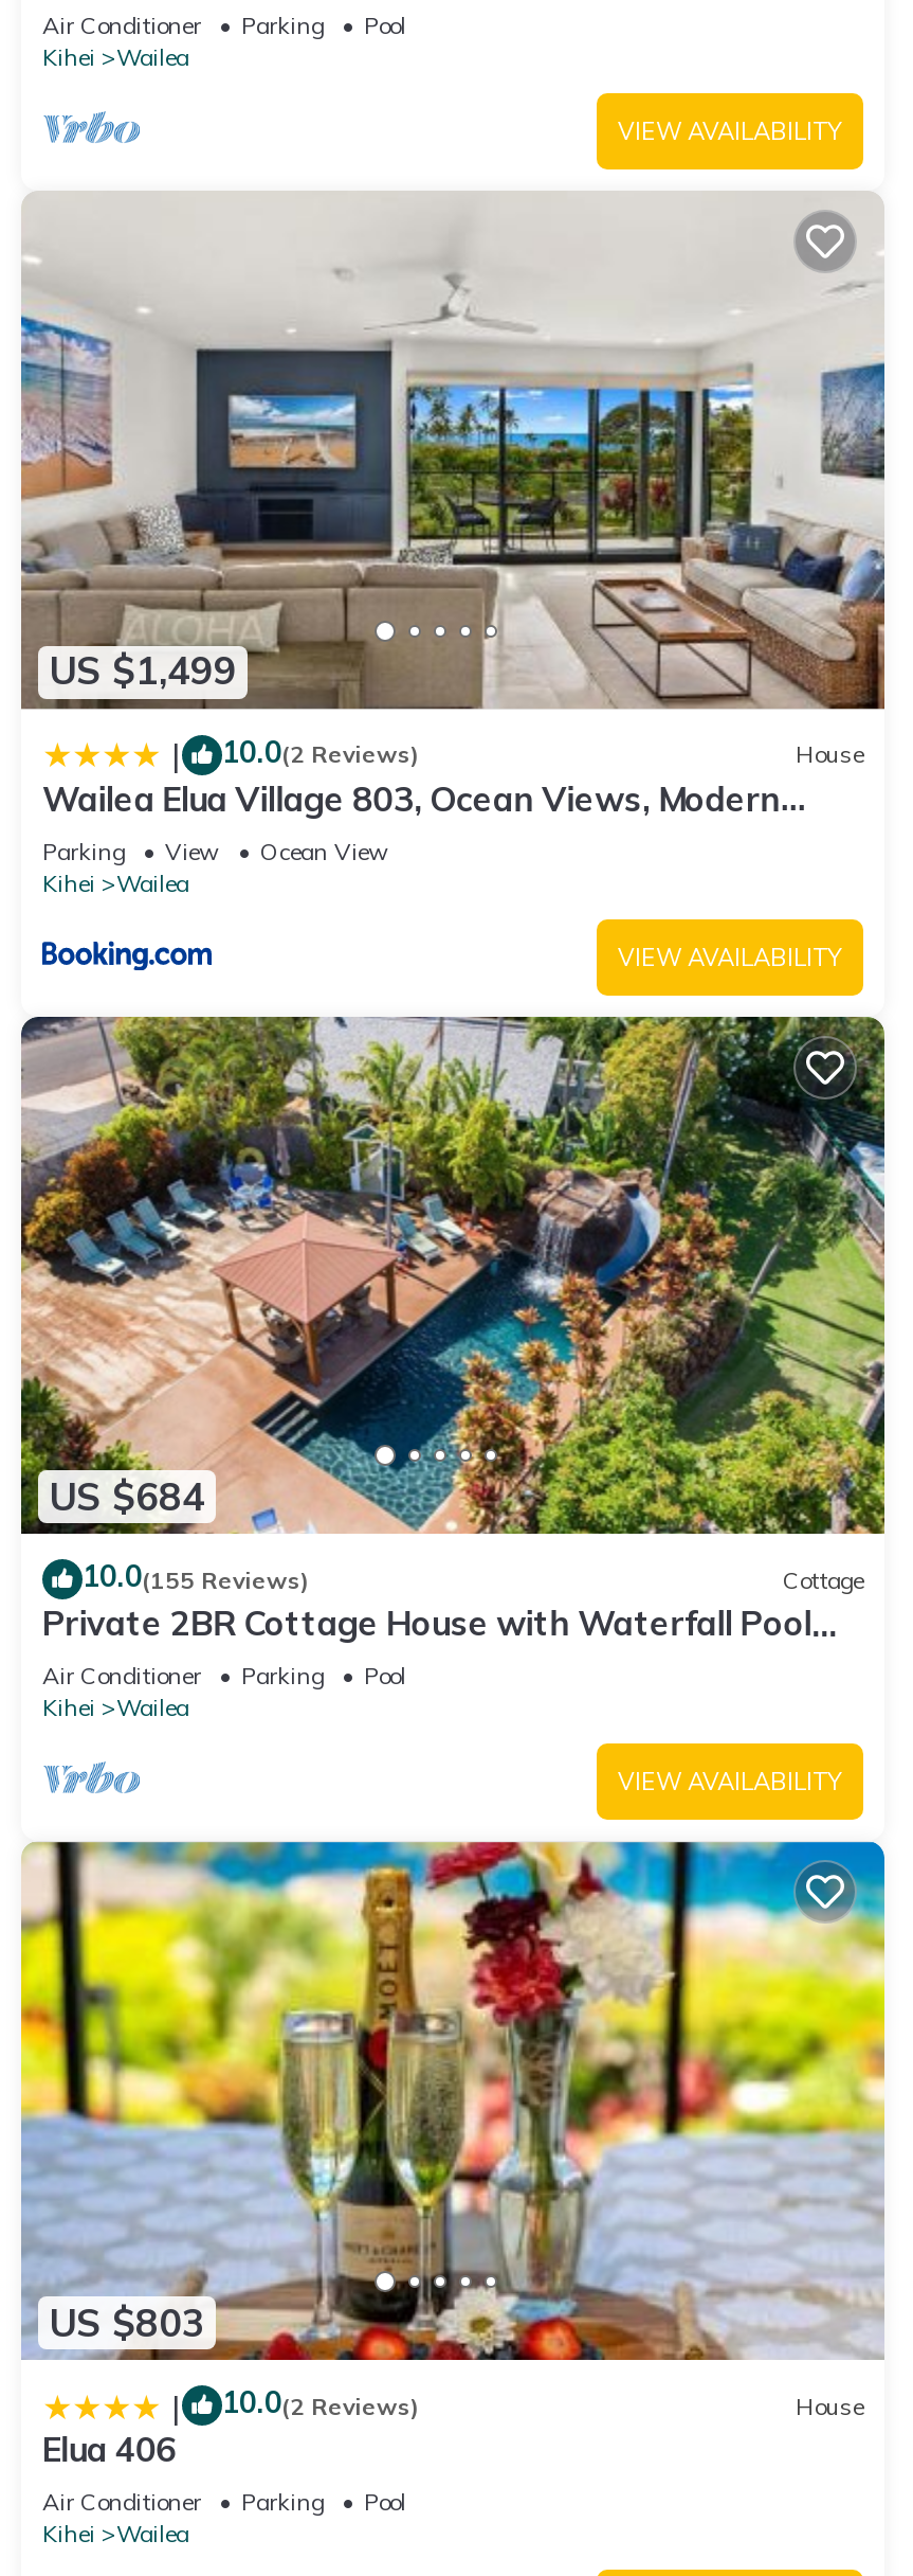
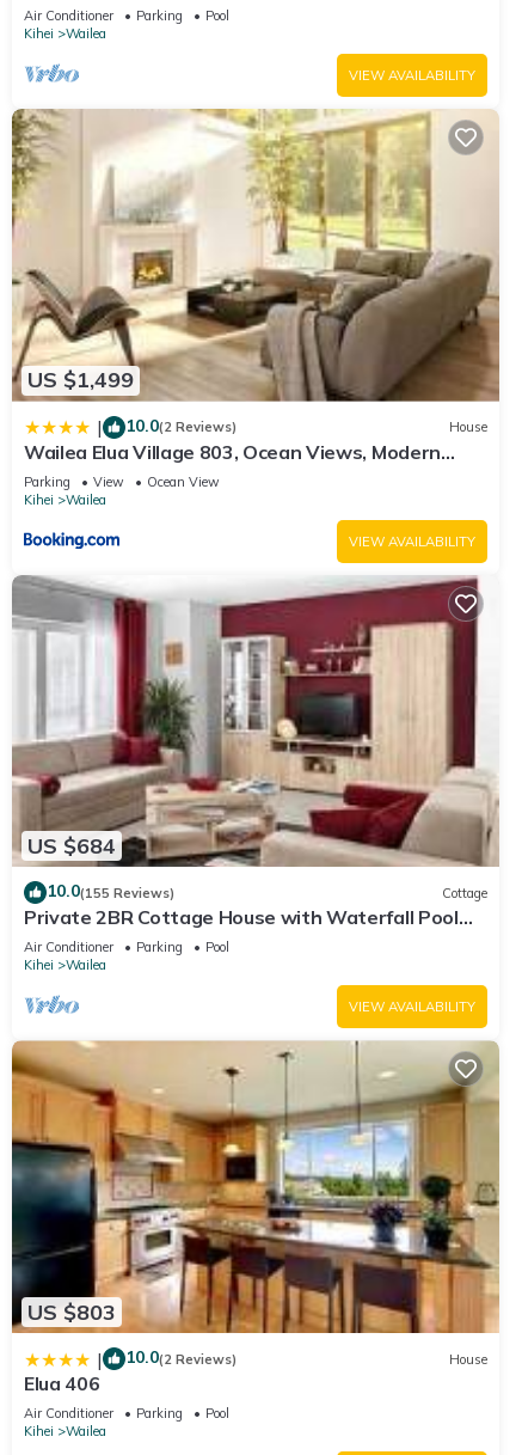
[19,193,887,710] [image] -> [11,109,499,402] [image]
[19,1015,887,1536] [image] -> [12,575,499,868] [image]
[19,1839,887,2362] [image] -> [11,1040,499,1334] [image]

